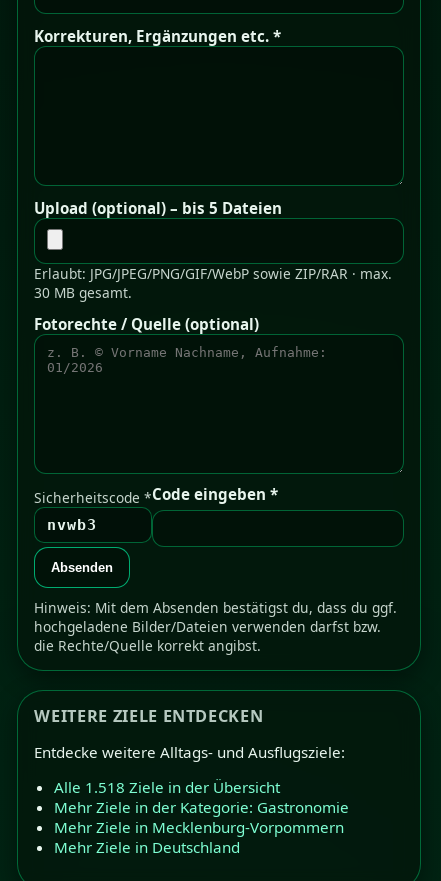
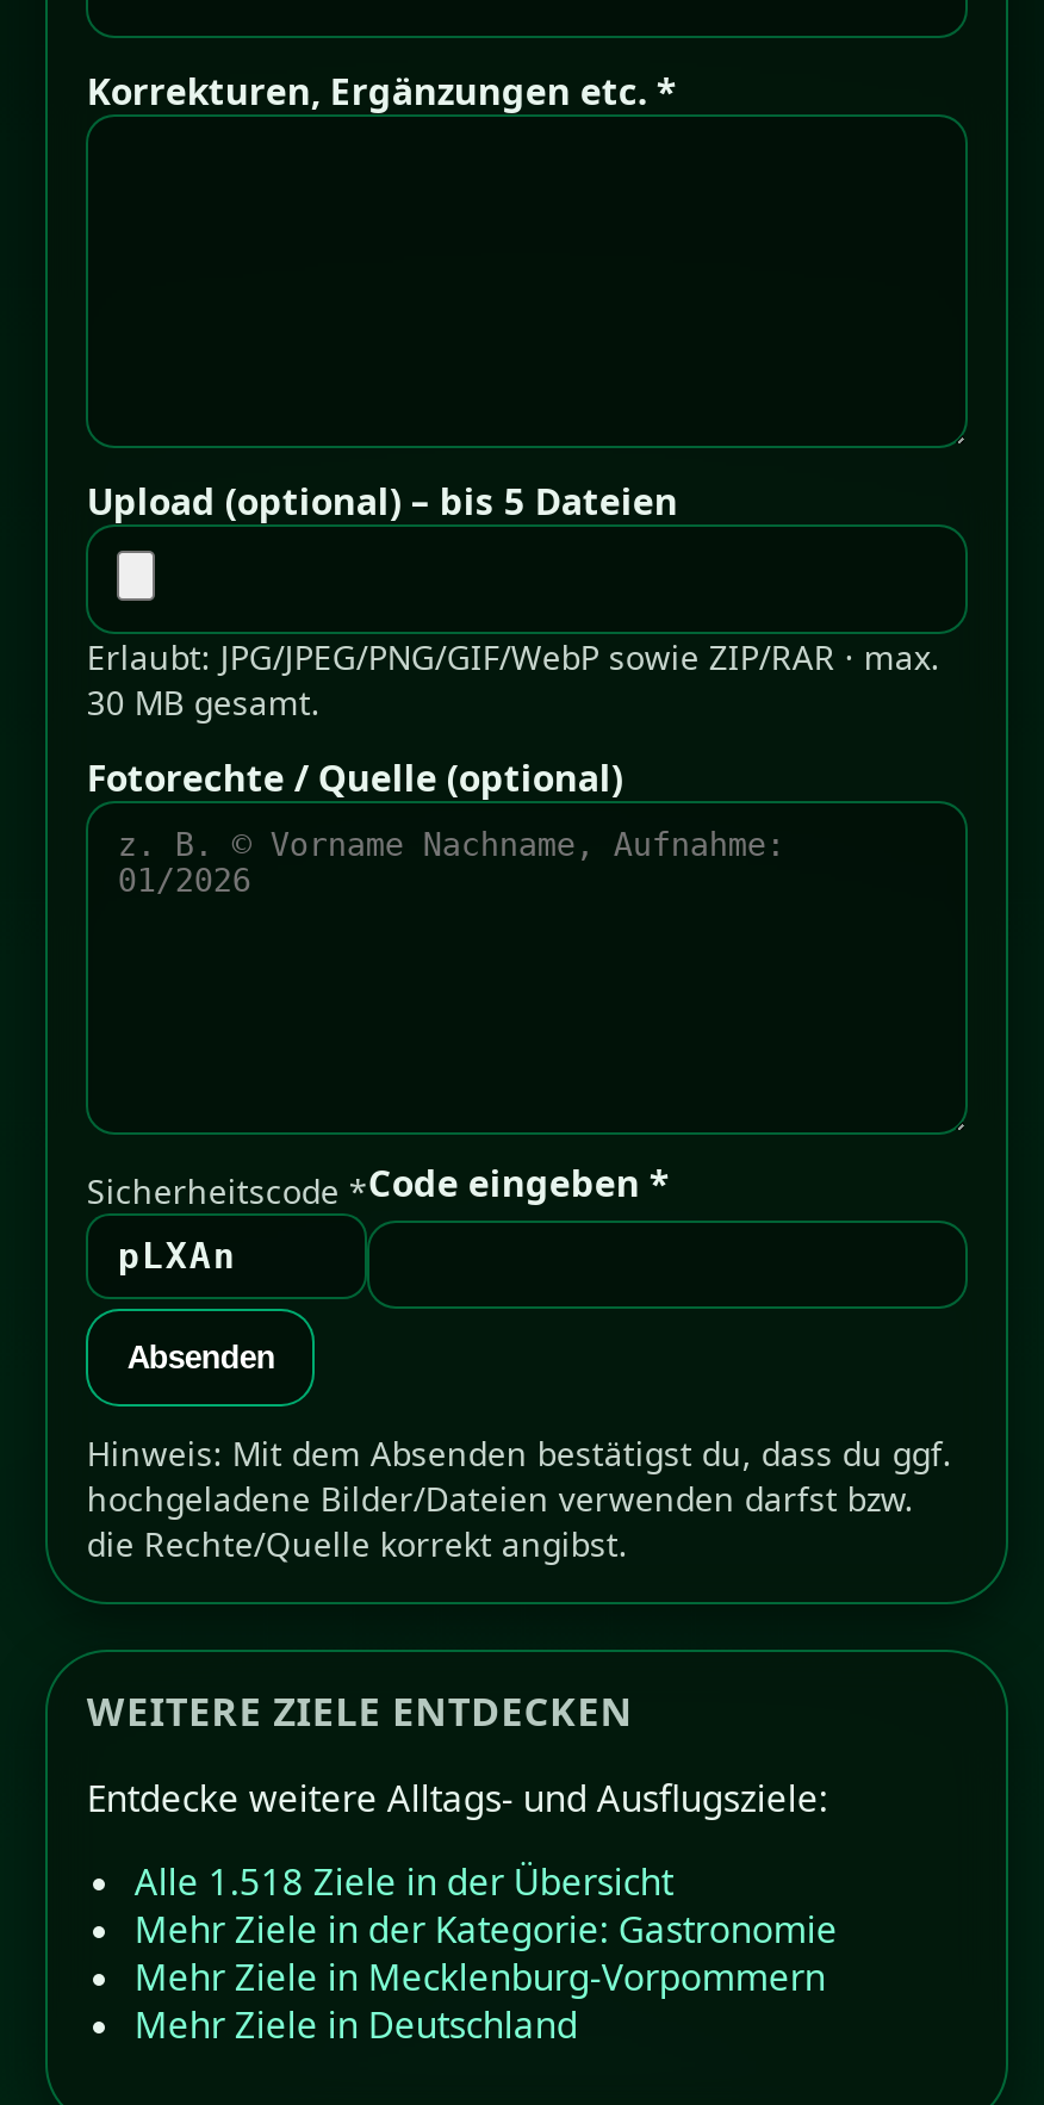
[47,516,97,534] nvwb3 -> [118,1234,237,1277] pLXAn

